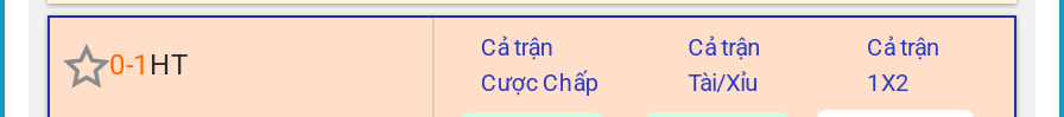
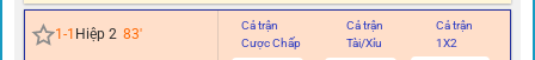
[109,48,188,81] 0-1 HT -> [55,25,140,42] 1-1 Hiệp 2 83

